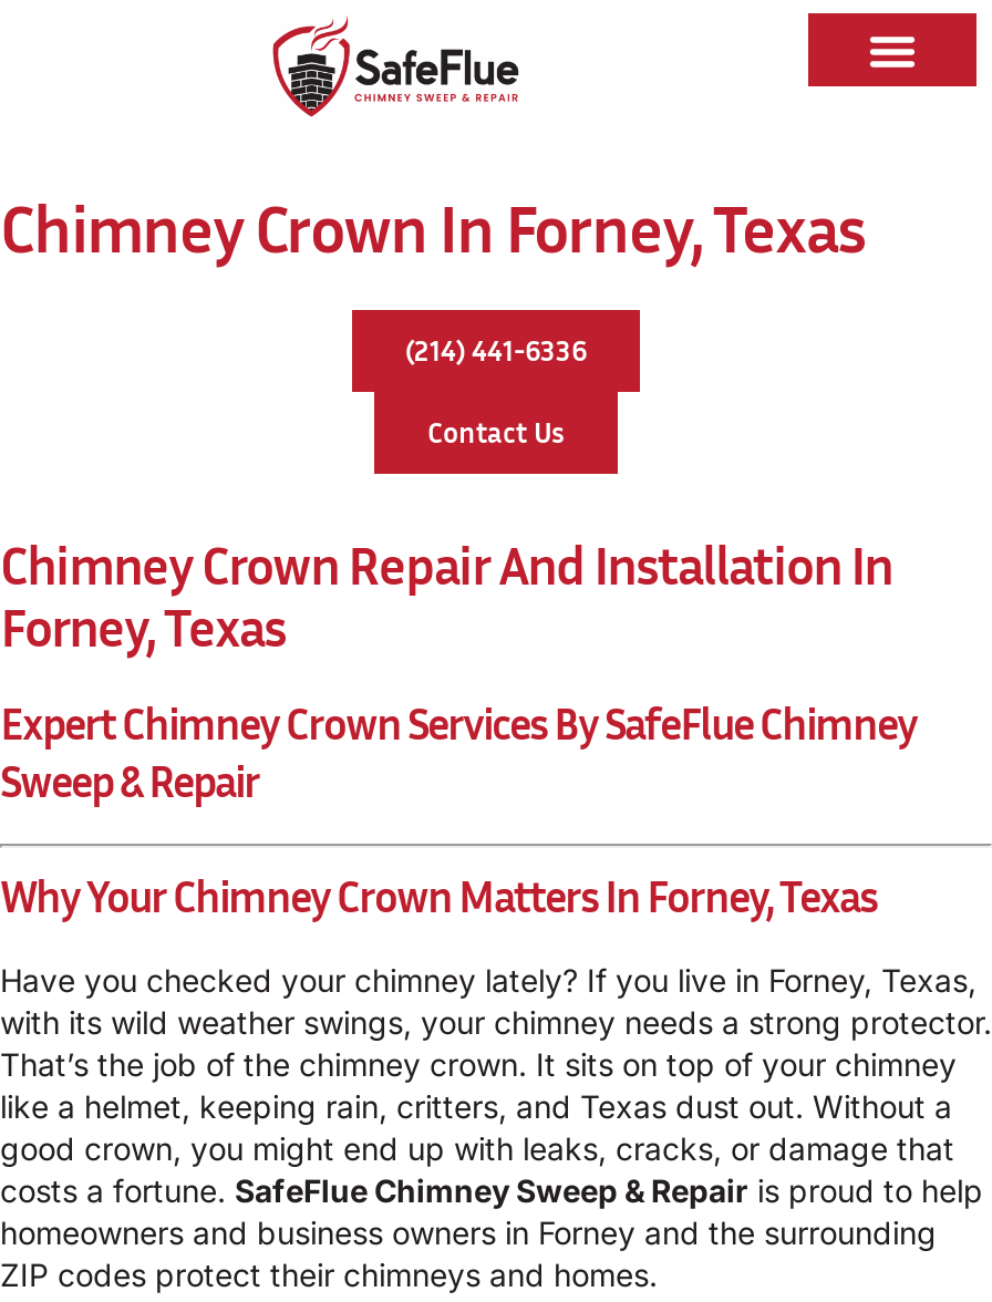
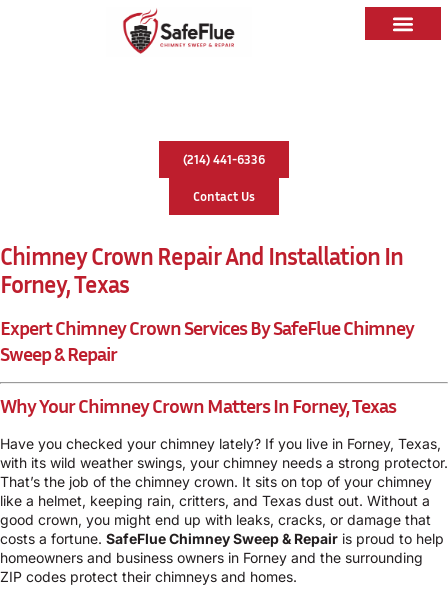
[0,188,866,268] Chimney Crown In Forney, Texas -> none

